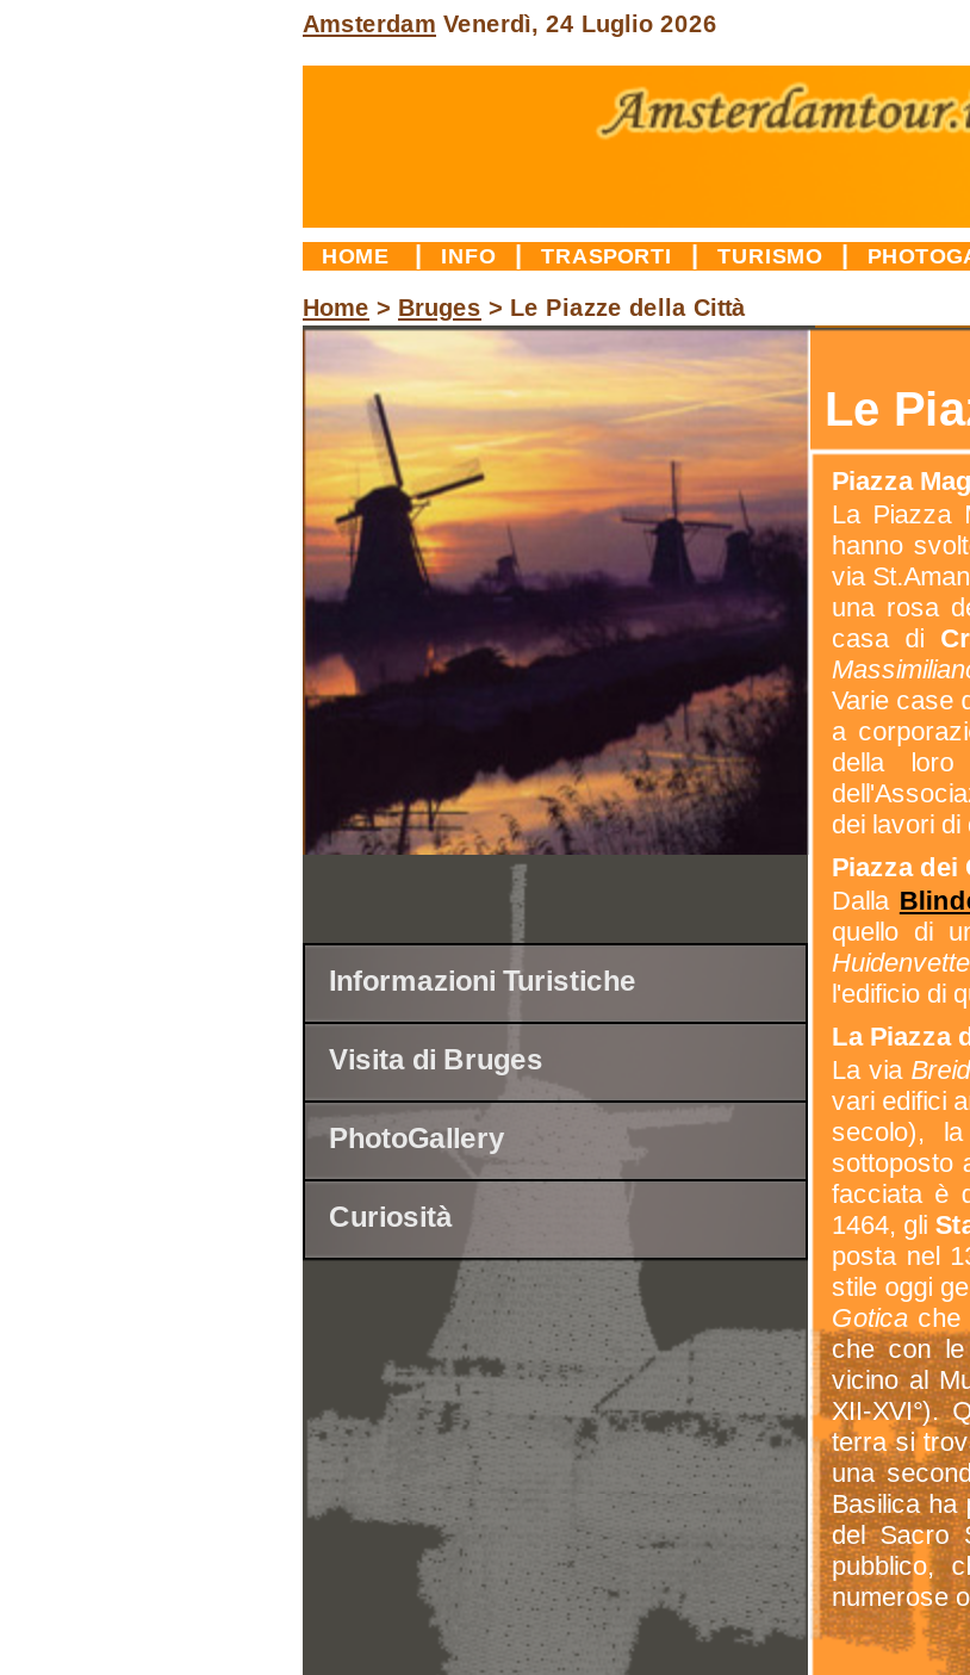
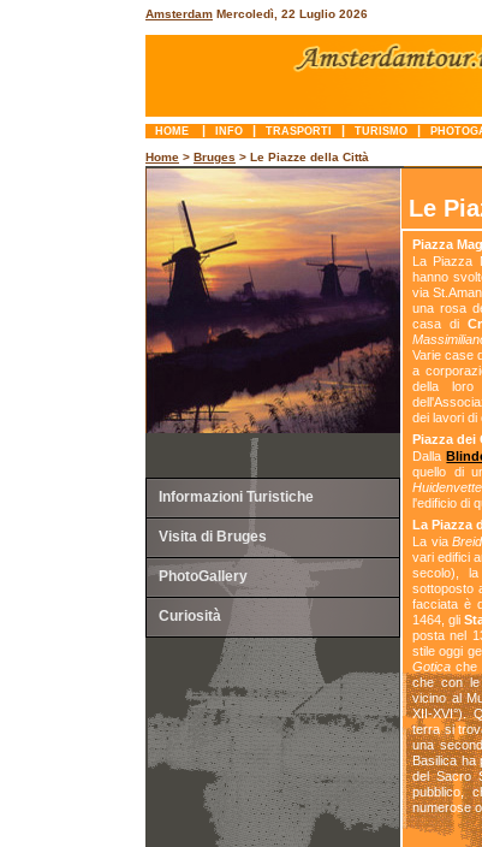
[303,11,717,37] Amsterdam Venerdì, 24 Luglio 2026 -> [145,7,368,20] Amsterdam Mercoledì, 22 Luglio 2026

